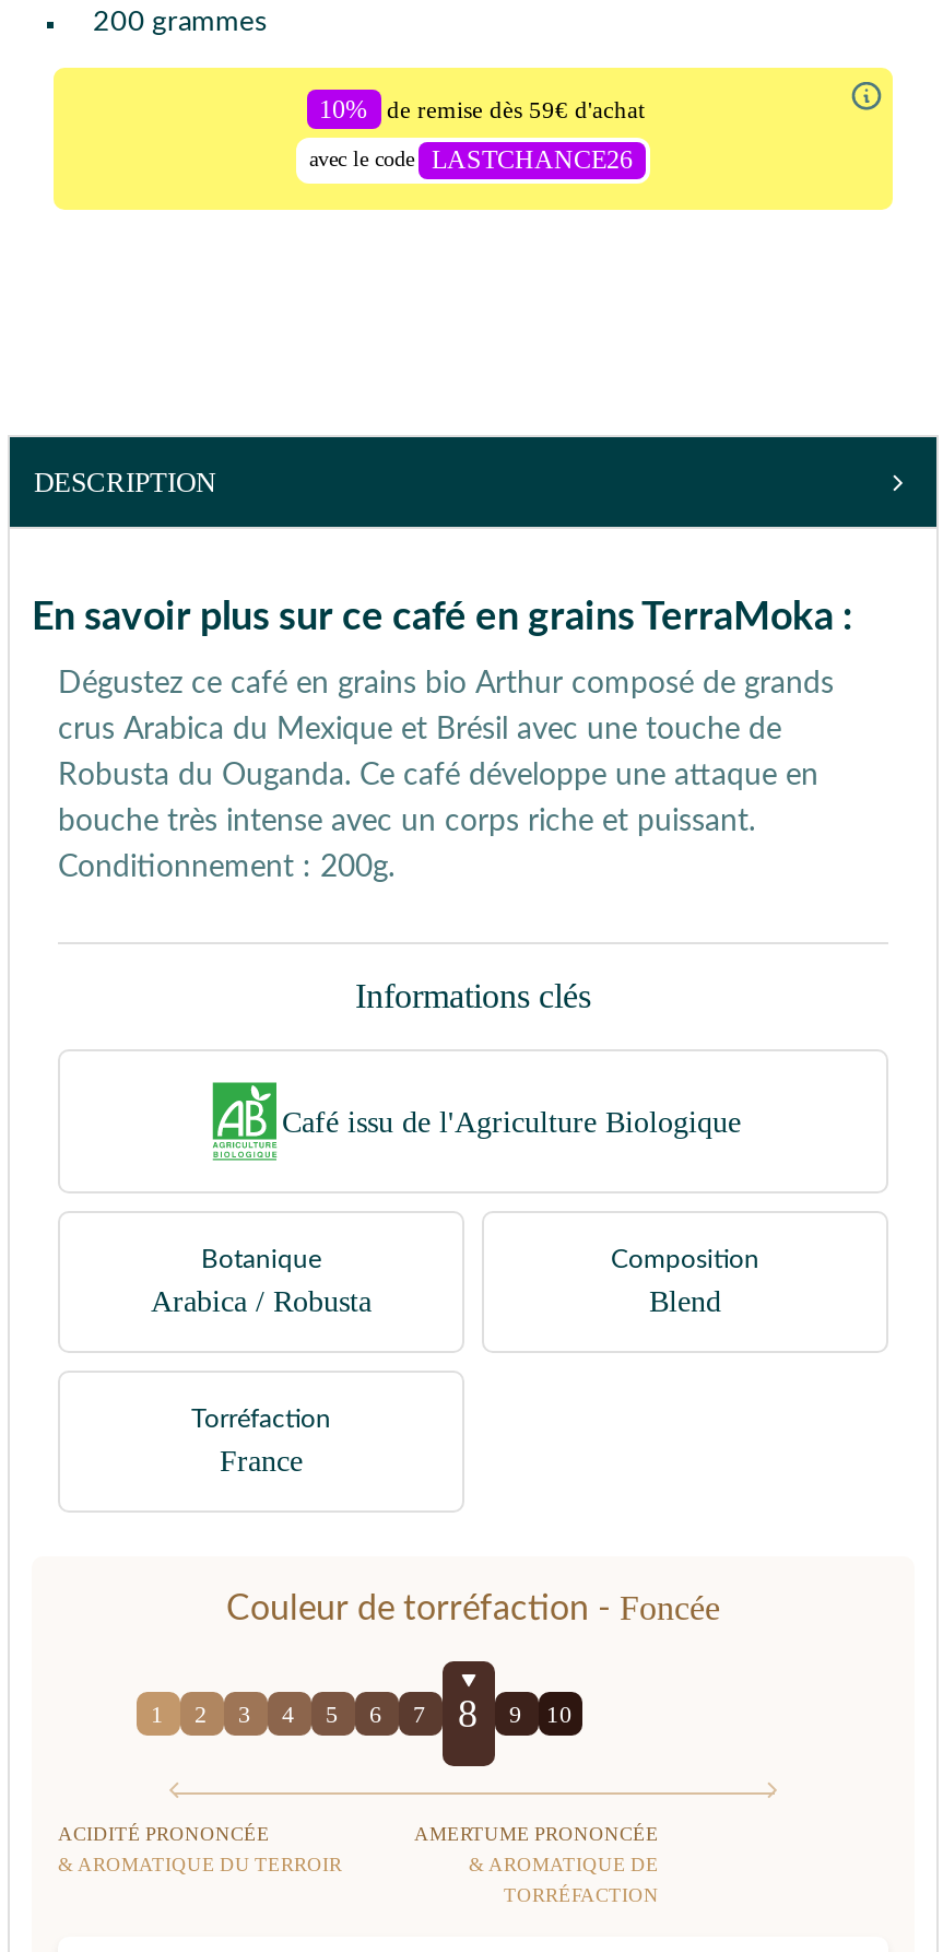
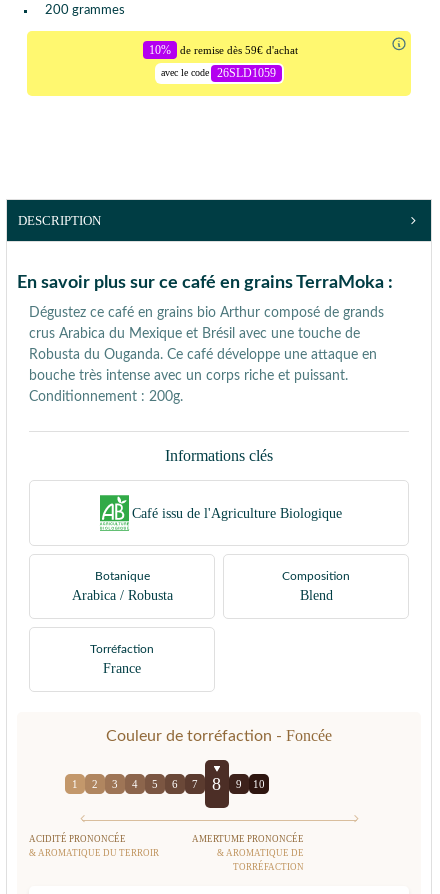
[309,144,633,174] avec le code LASTCHANCE26 -> [160,66,275,80] avec le code 26SLD1059

